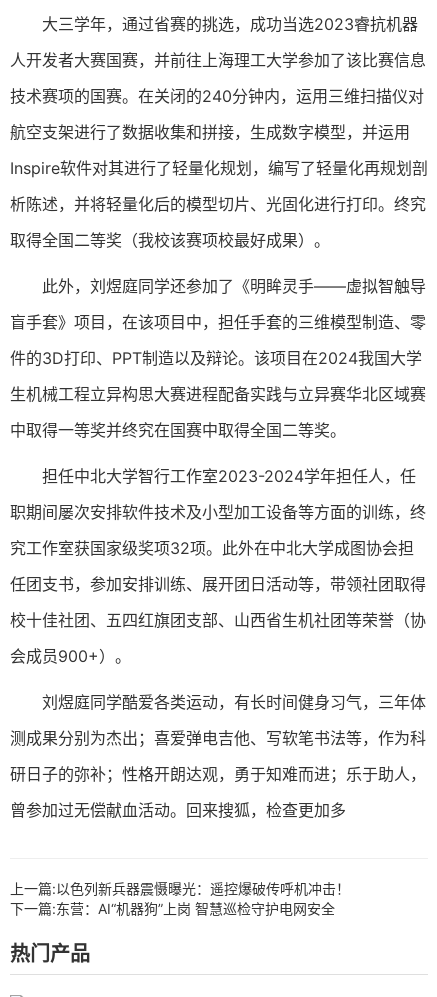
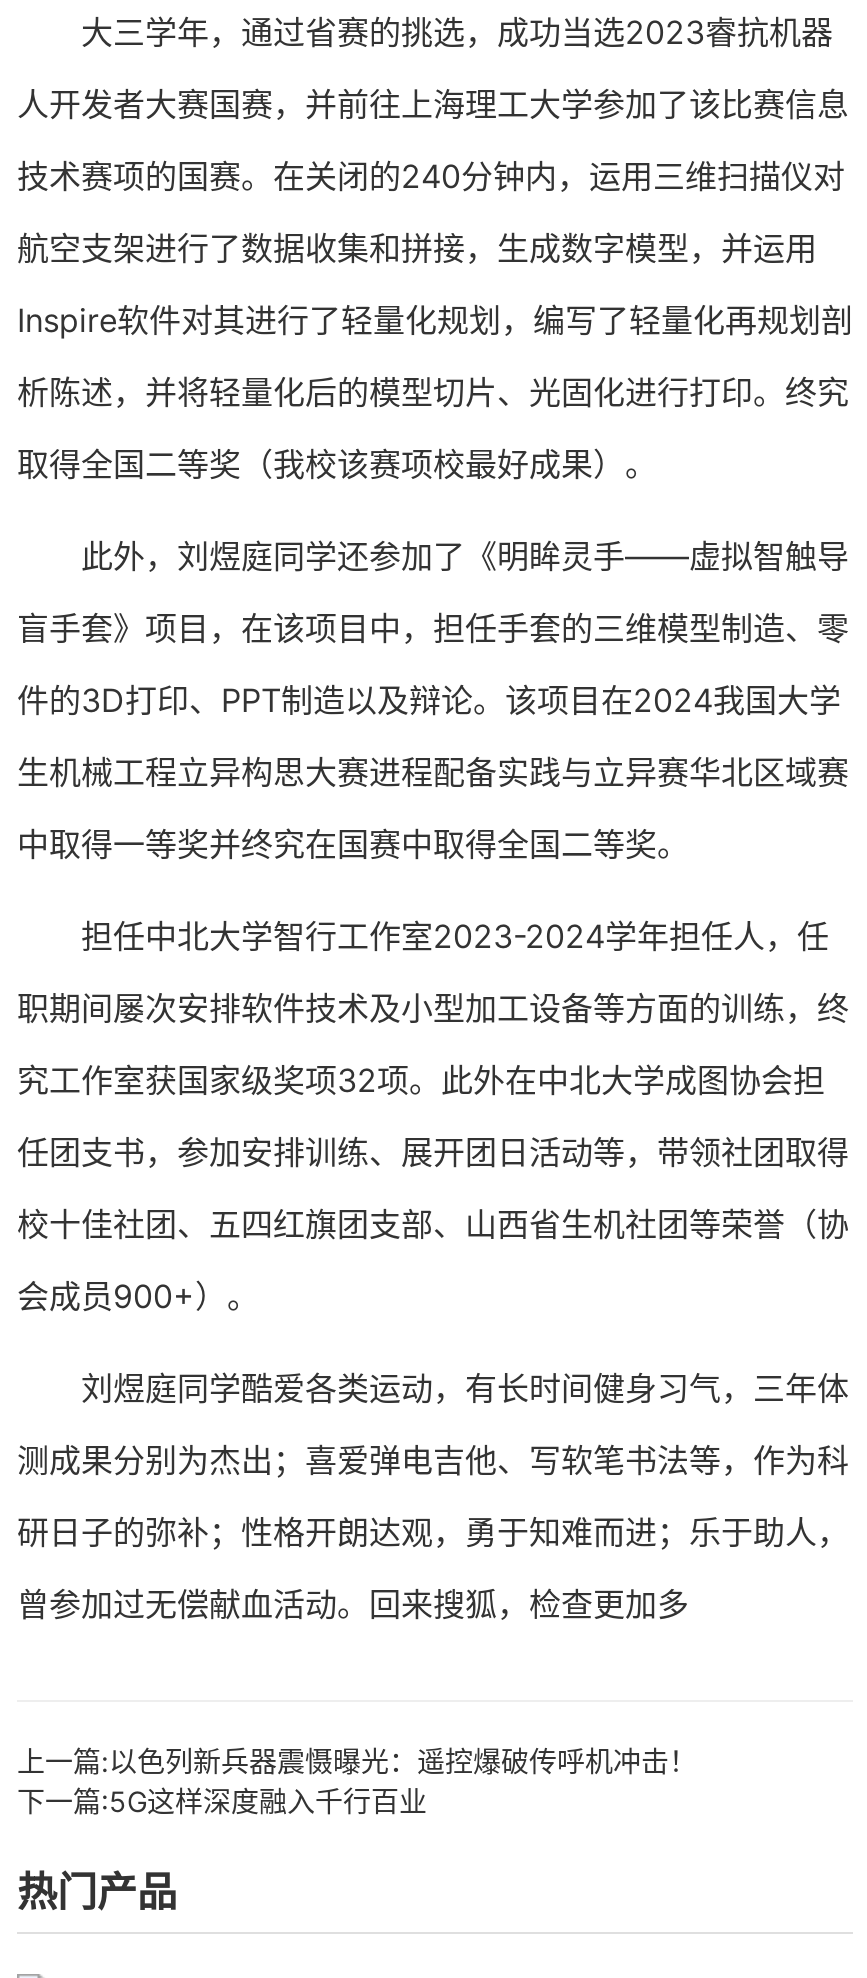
[10,900,335,917] 下一篇:东营：AI“机器狗”上岗 智慧巡检守护电网安全 -> [17,1784,427,1818] 下一篇:5G这样深度融入千行百业

